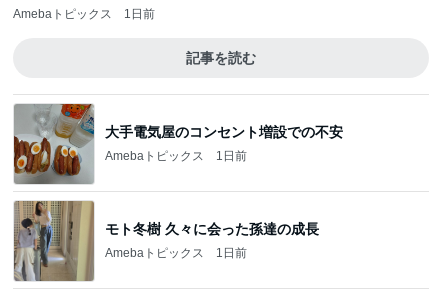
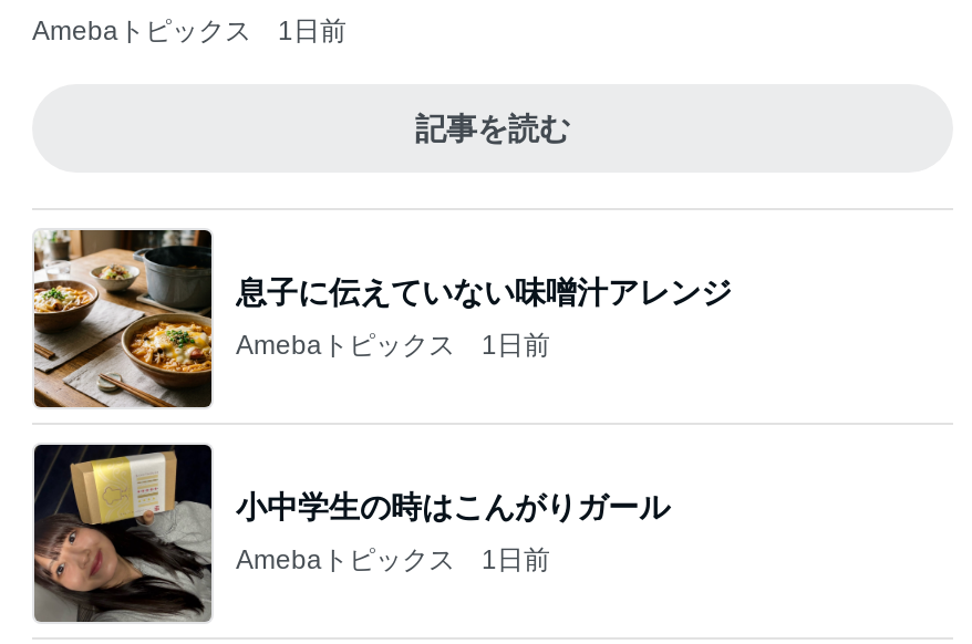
[13,103,343,185] [image] | 大手電気屋のコンセント増設での不安 -> [34,228,732,409] [image] | 息子に伝えていない味噌汁アレンジ
[13,200,319,282] [image] | モト冬樹 久々に会った孫達の成長 -> [32,443,670,622] [image] | 小中学生の時はこんがりガール

